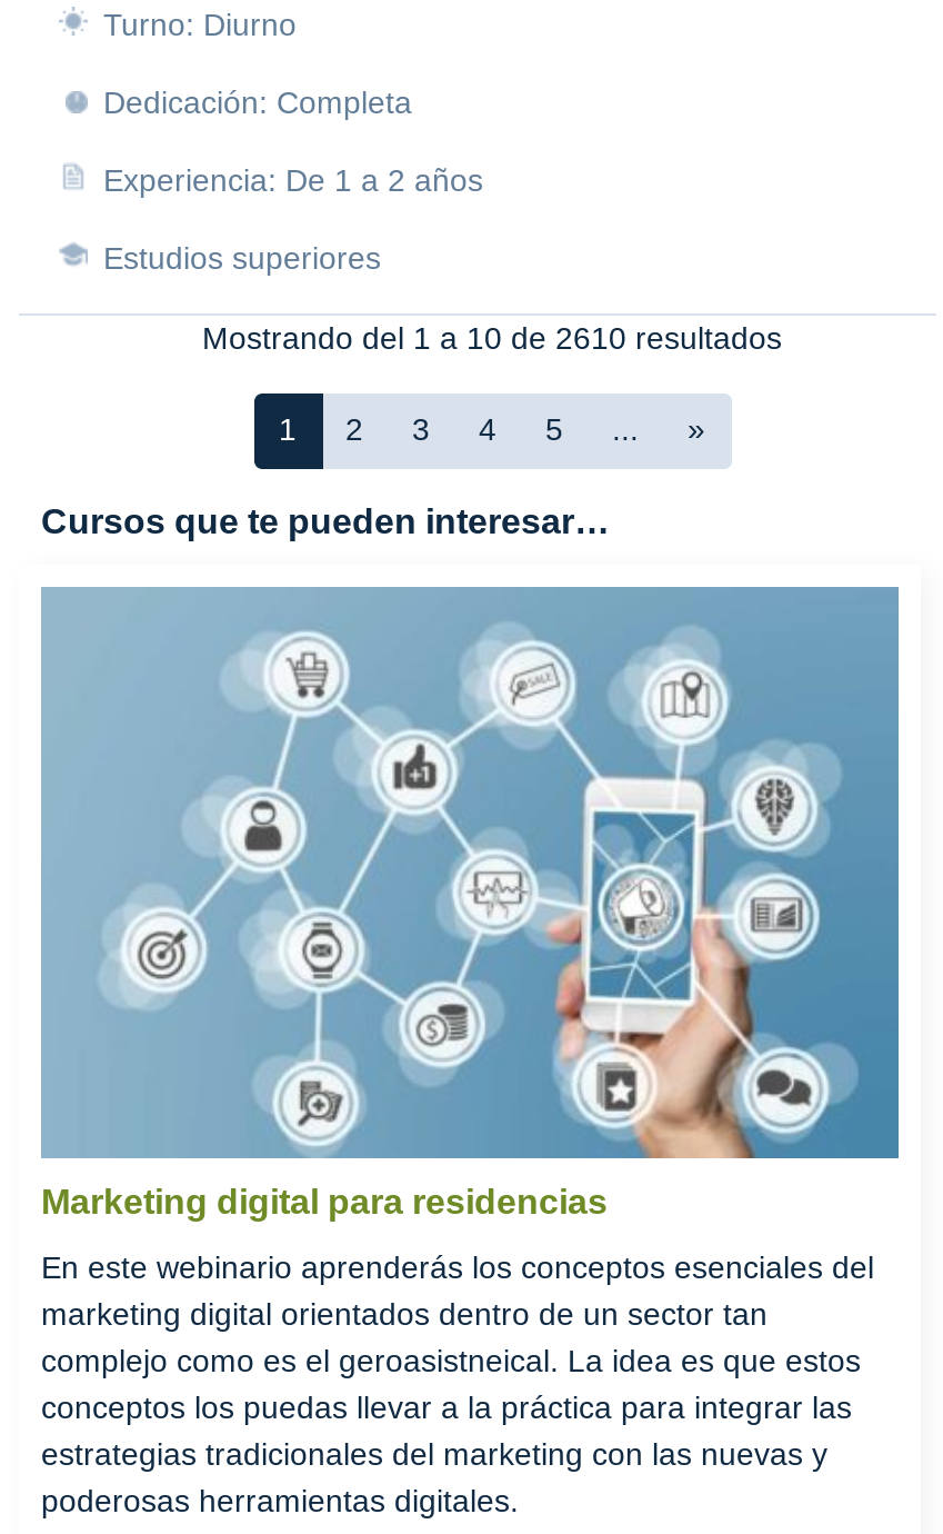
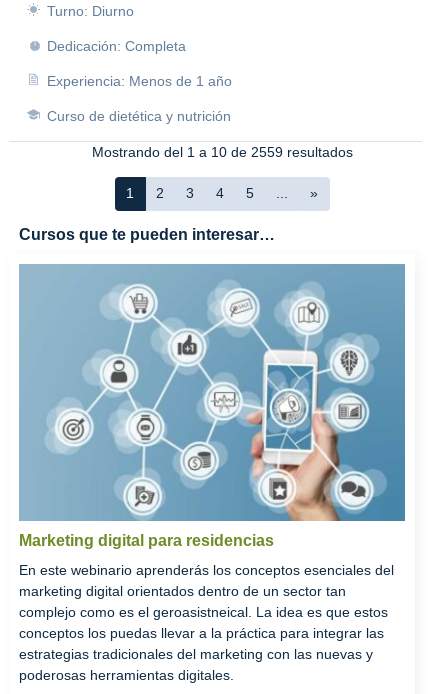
[103,162,483,198] Experiencia: De 1 a 2 años -> [47,73,232,89] Experiencia: Menos de 1 año
[103,240,381,276] Estudios superiores -> [47,108,231,124] Curso de dietética y nutrición
[202,320,782,356] Mostrando del 1 a 10 de 2610 resultados -> [91,144,352,160] Mostrando del 1 a 10 de 2559 resultados

